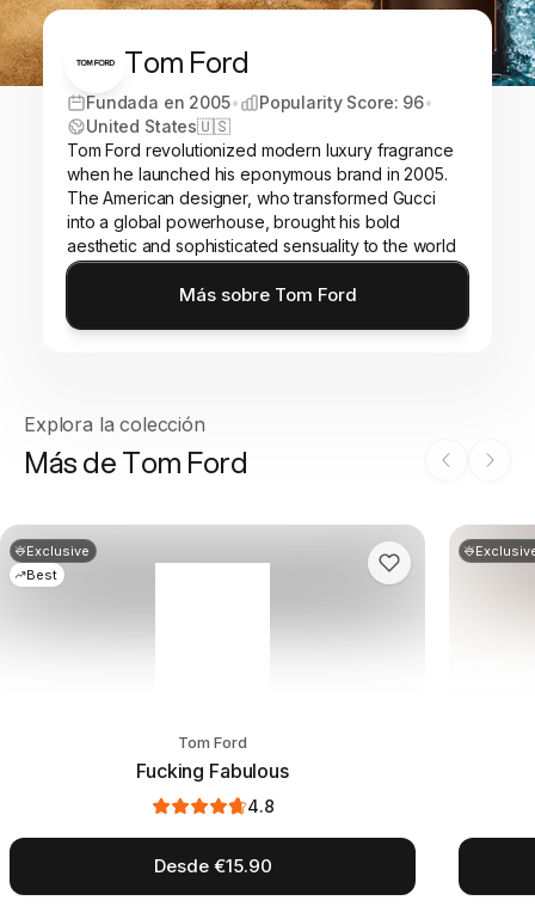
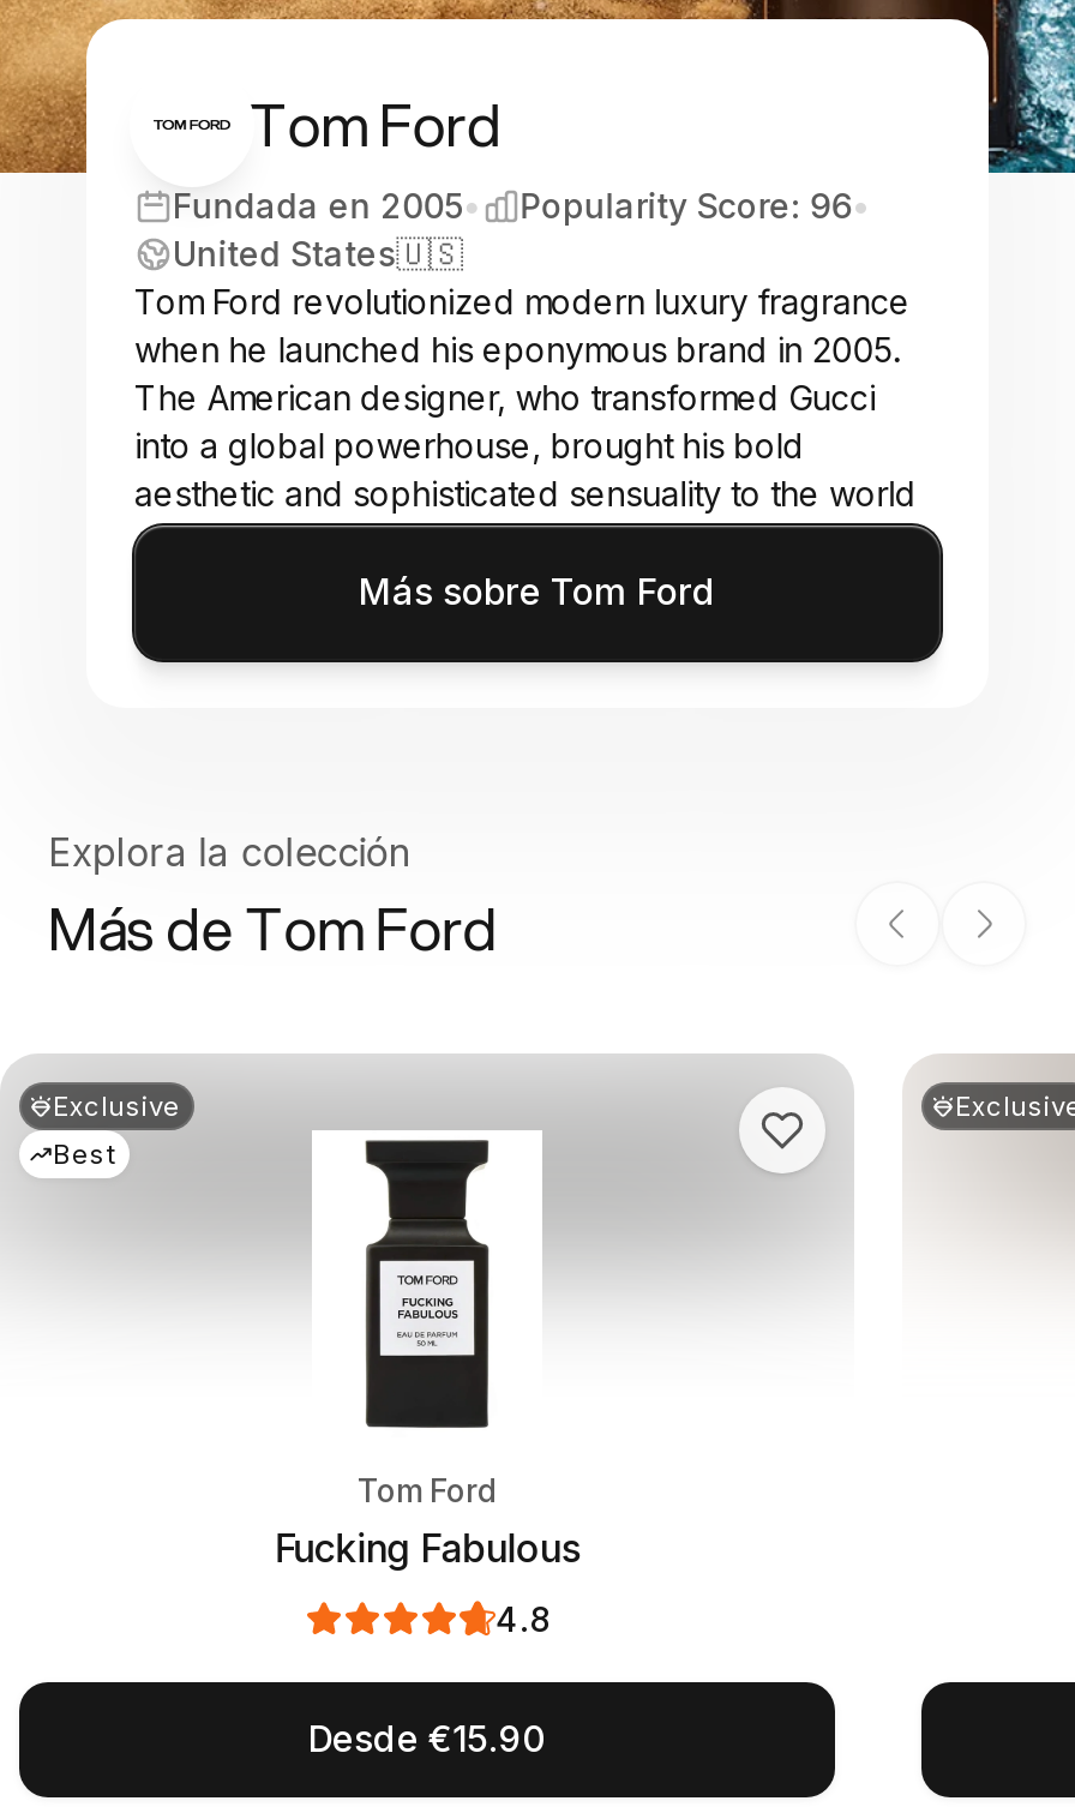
none -> [362,1145,492,1430] [image]

